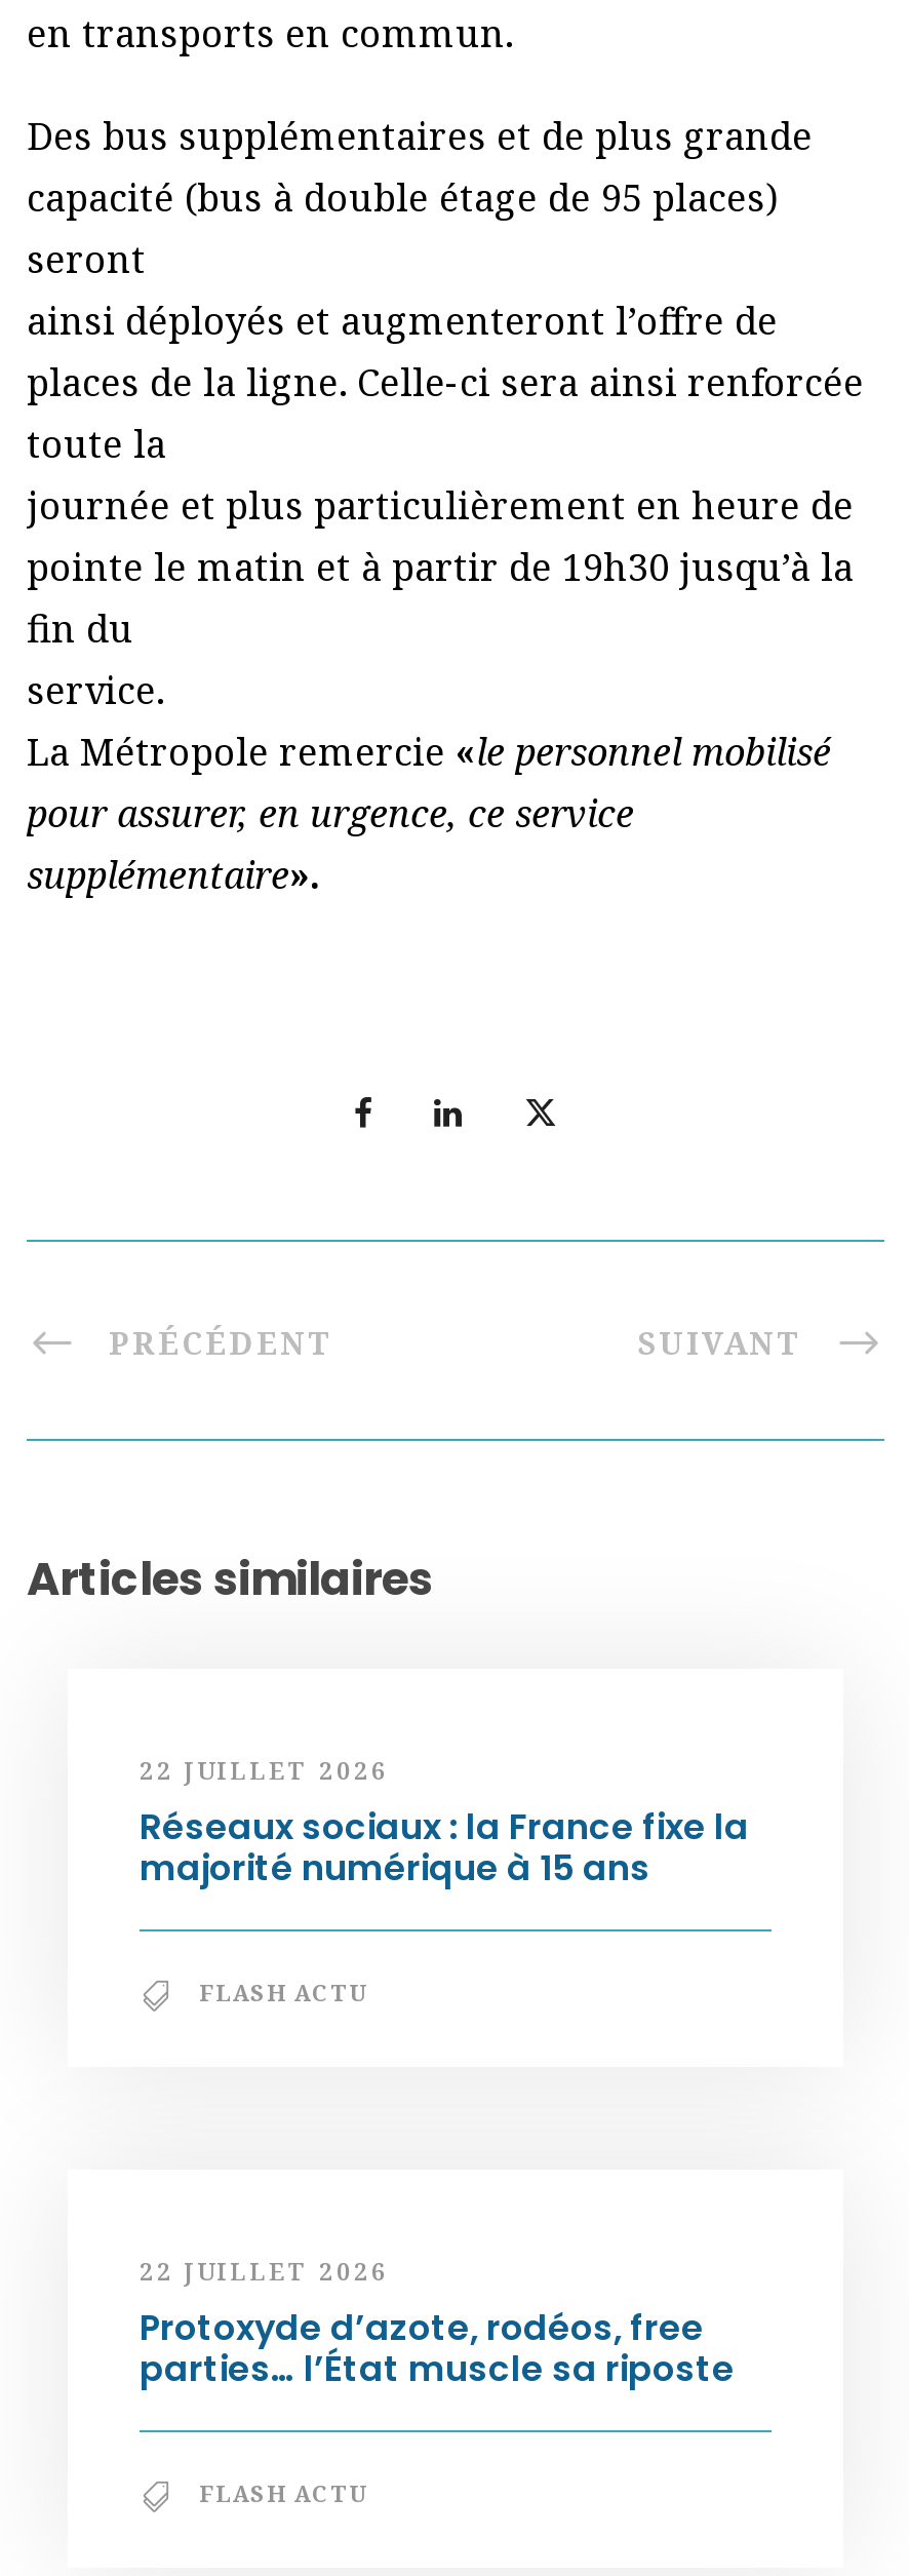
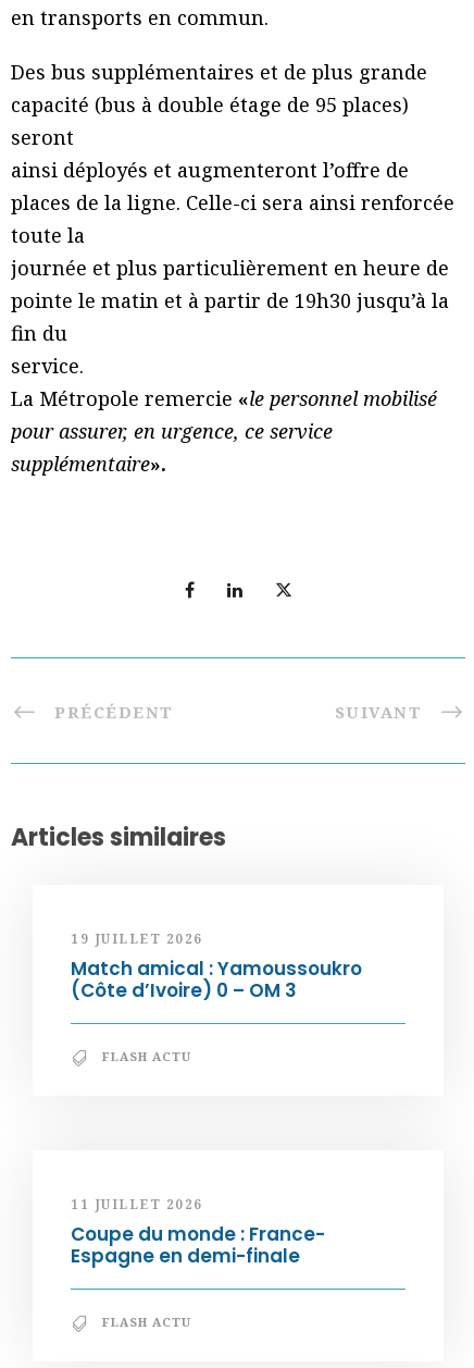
[140,1754,749,1893] 22 JUILLET 2026 | Réseaux sociaux : la France fixe la | majorité numérique à 15 ans -> [71,930,362,1004] 19 JUILLET 2026 | Match amical : Yamoussoukro | (Côte d’Ivoire) 0 – OM 3
[140,2254,735,2394] 22 JUILLET 2026 | Protoxyde d’azote, rodéos, free | parties… l’État muscle sa riposte -> [71,1195,325,1269] 11 JUILLET 2026 | Coupe du monde : France- | Espagne en demi-finale

